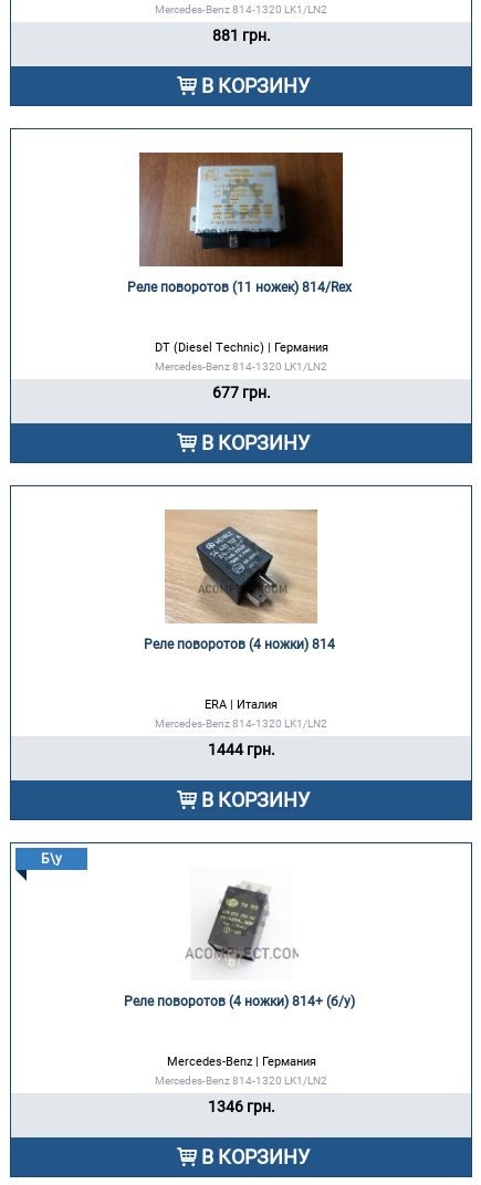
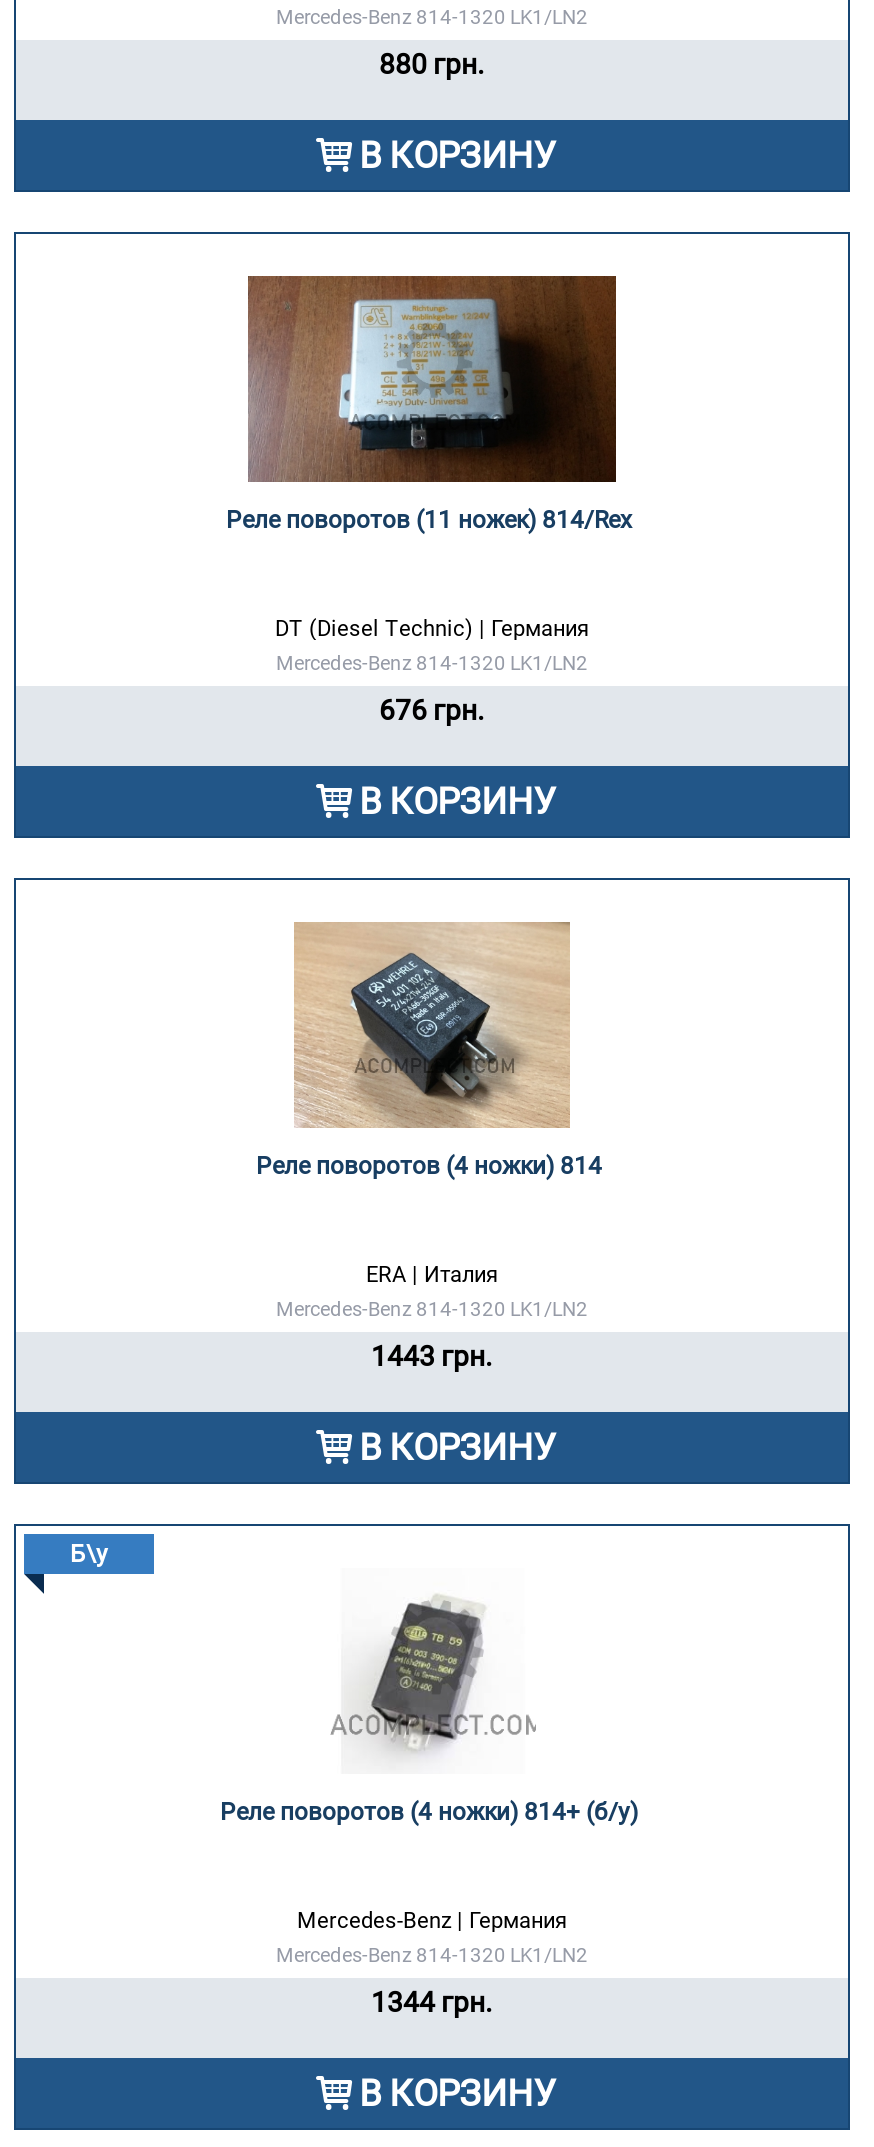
[212,27,270,44] 881 грн. -> [379,48,485,80] 880 грн.
[212,384,270,401] 677 грн. -> [379,694,485,726] 676 грн.
[207,741,275,758] 1444 грн. -> [371,1340,493,1372] 1443 грн.
[207,1098,275,1115] 1346 грн. -> [371,1986,493,2018] 1344 грн.

